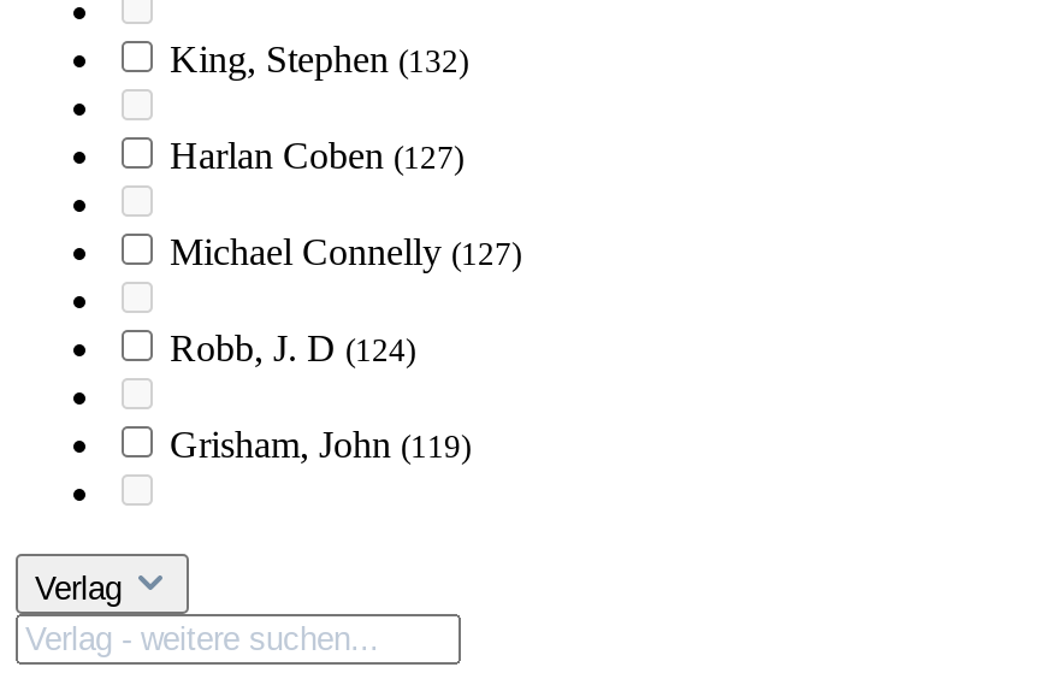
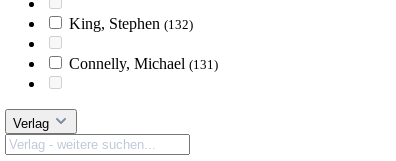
[170,135,521,464] Harlan Coben (127) | Michael Connelly (127) | Robb, J. D (124) | Grisham, John (119) -> [69,55,218,72] Connelly, Michael (131)

